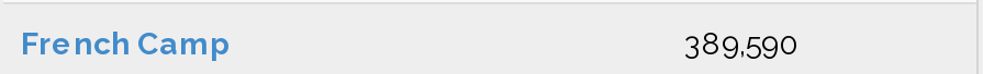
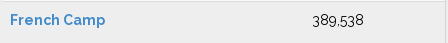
[684,26,798,61] 389,590 -> [312,12,364,28] 389,538

